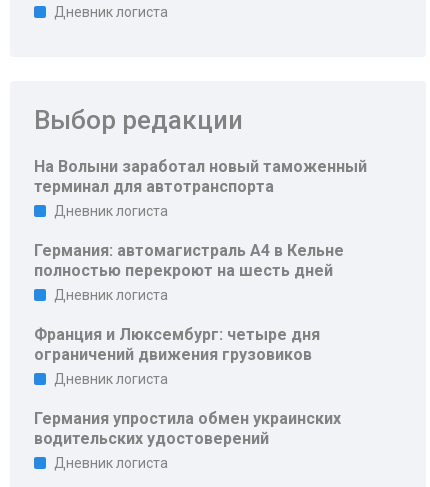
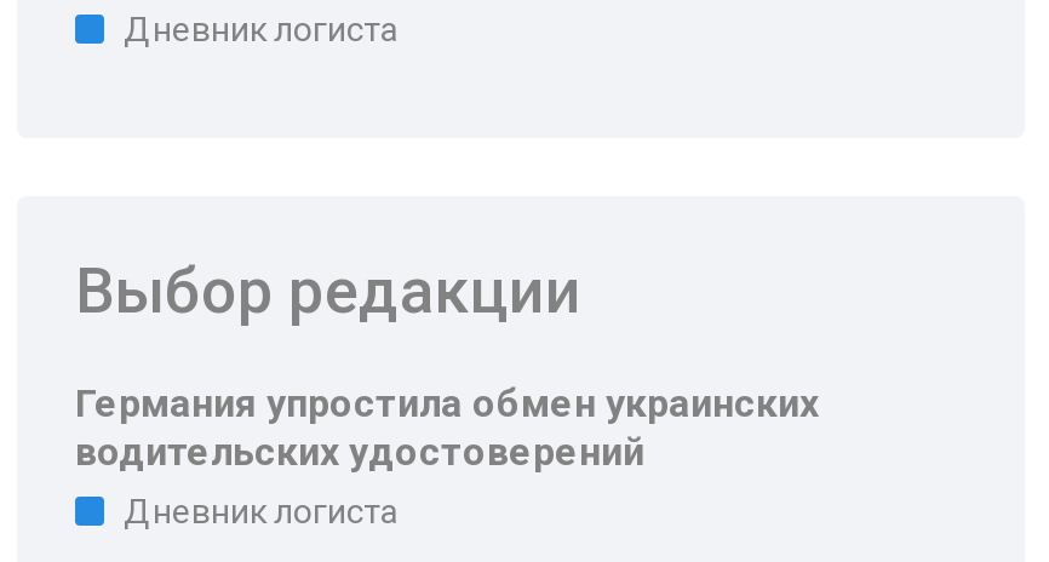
[34,157,367,387] На Волыни заработал новый таможенный | терминал для автотранспорта | Дневник логиста | Германия: автомагистраль A4 в Кельне | полностью перекроют на шесть дней | Дневник логиста | Франция и Люксембург: четыре дня | ограничений движения грузовиков | Дневник логиста -> none

